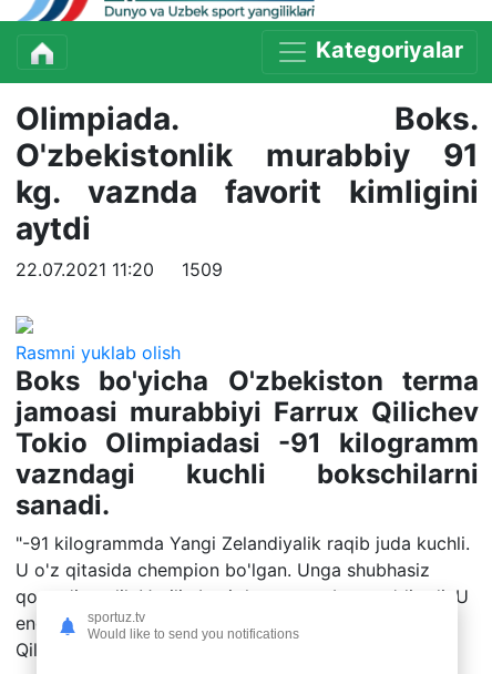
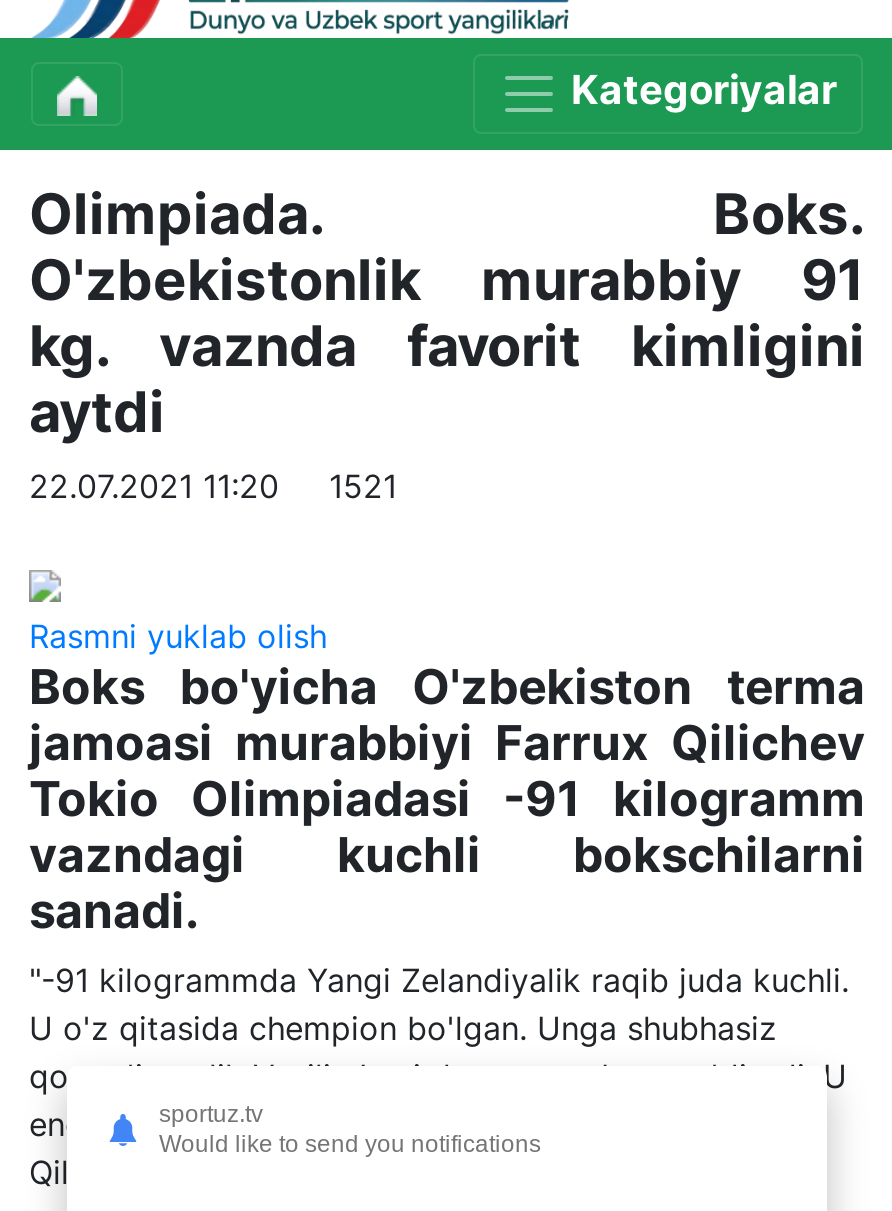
[16,258,223,280] 22.07.2021 11:20 1509 -> [29,466,397,506] 22.07.2021 11:20 1521

